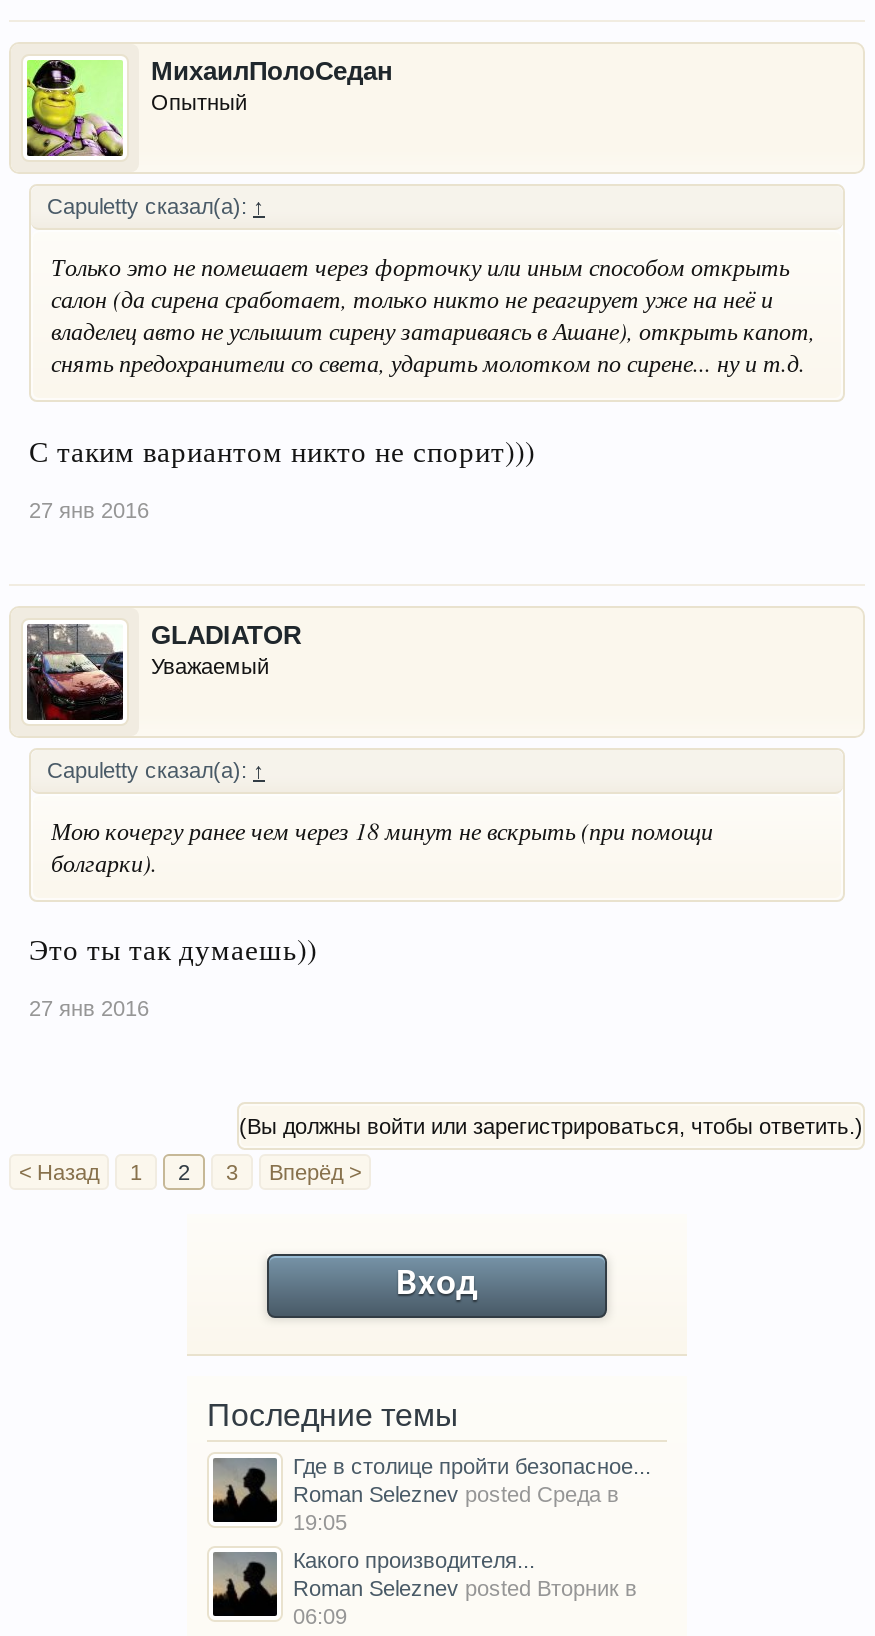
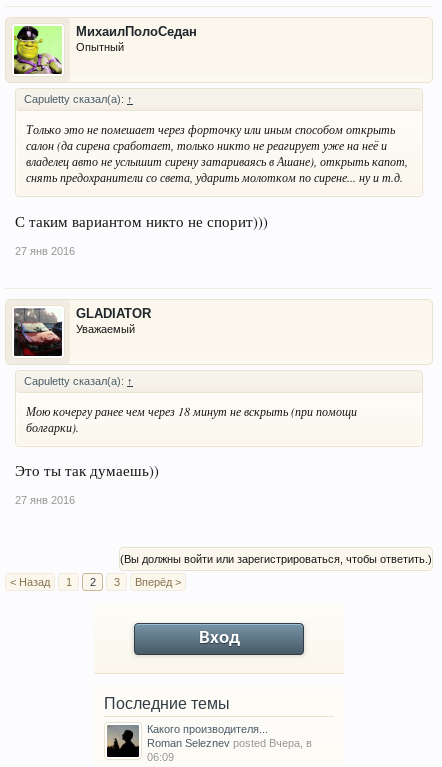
[293,1454,651,1534] Где в столице пройти безопасное... | Roman Seleznev posted Среда в | 19:05 -> none
[293,1576,637,1600] Roman Seleznev posted Вторник в -> [147,737,312,749] Roman Seleznev posted Вчера, в

